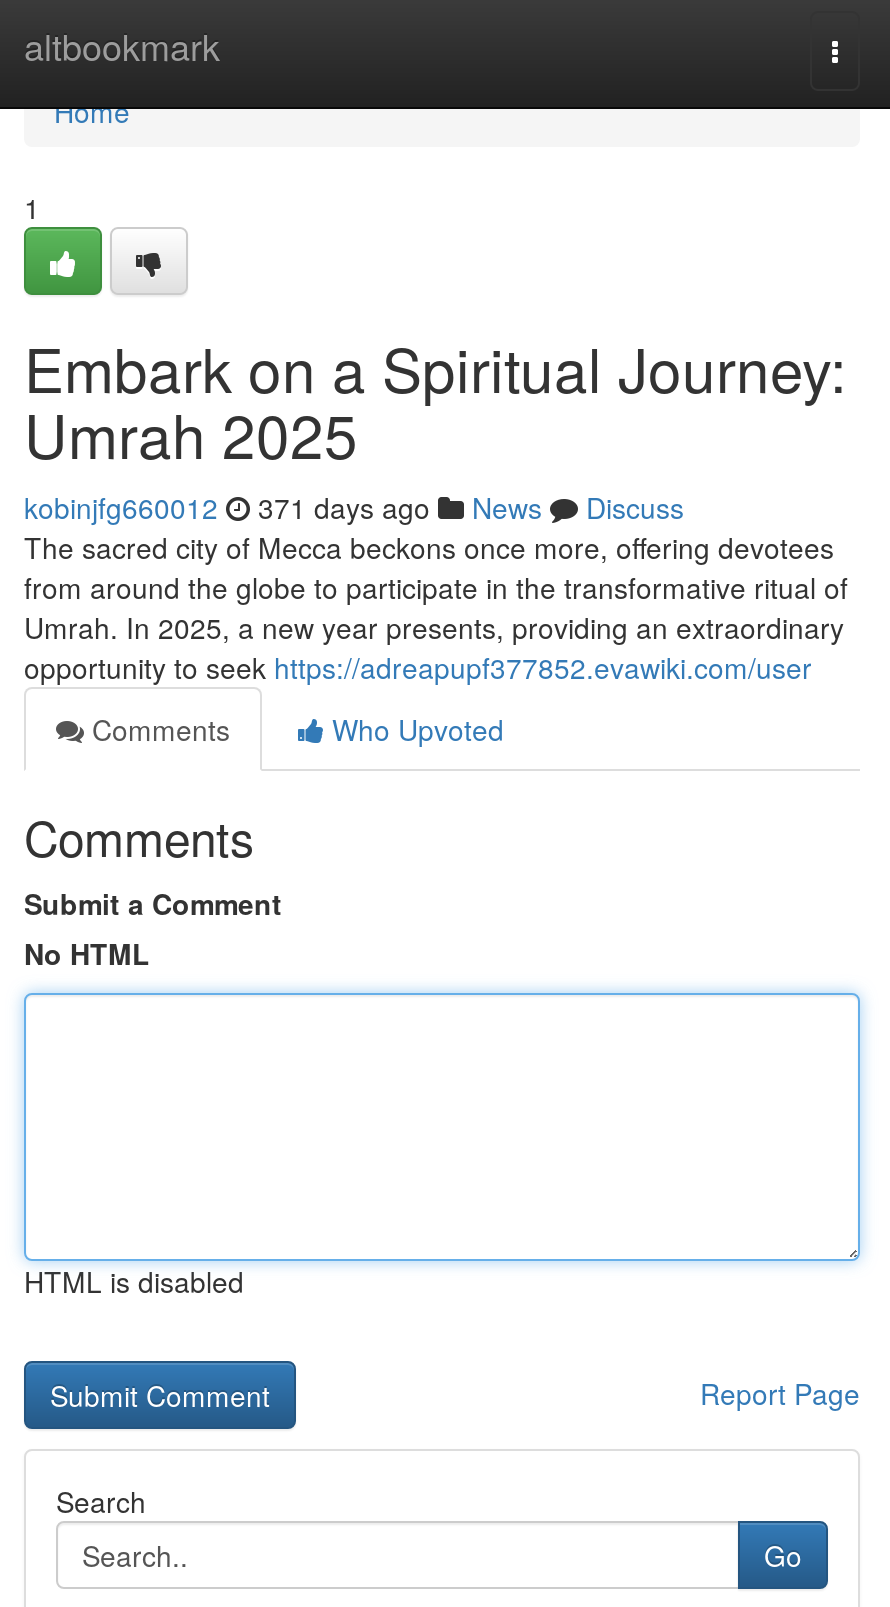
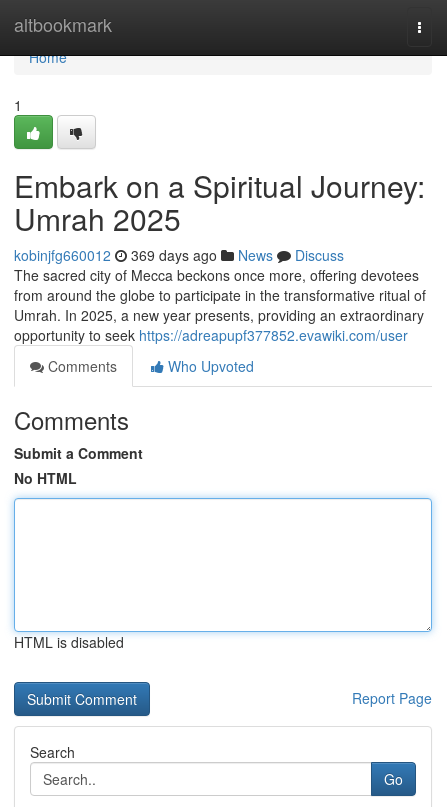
[24,487,684,527] kobinjfg660012 371 days ago News Discuss -> [14,245,344,265] kobinjfg660012 369 days ago News Discuss

